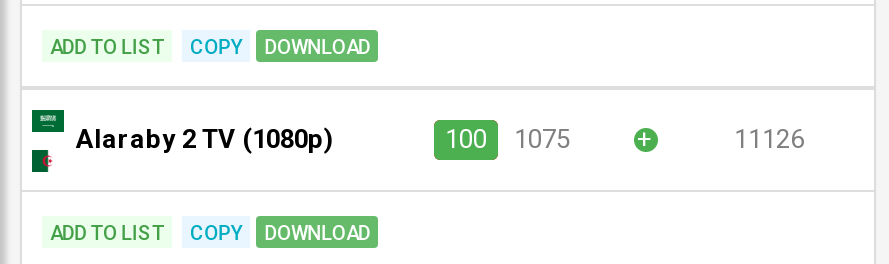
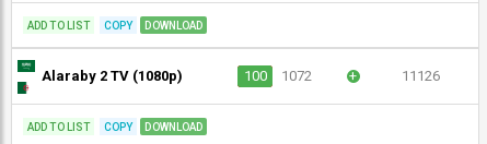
[445,124,570,154] 100 1075 -> [243,68,312,84] 100 1072

